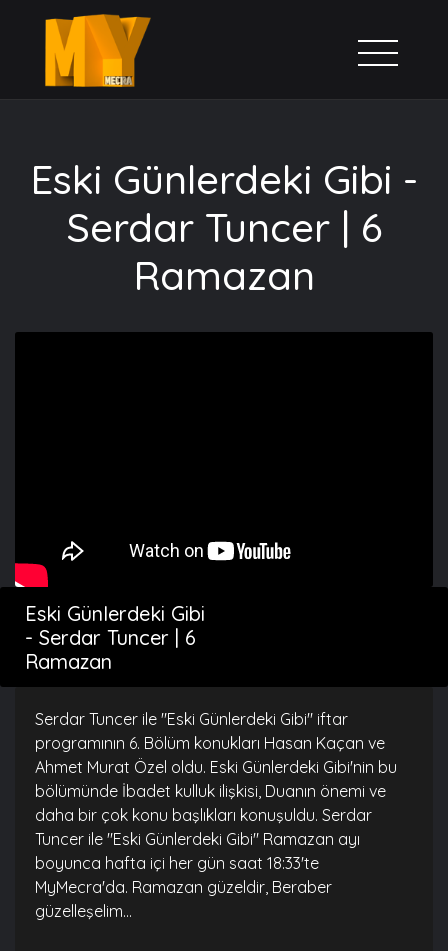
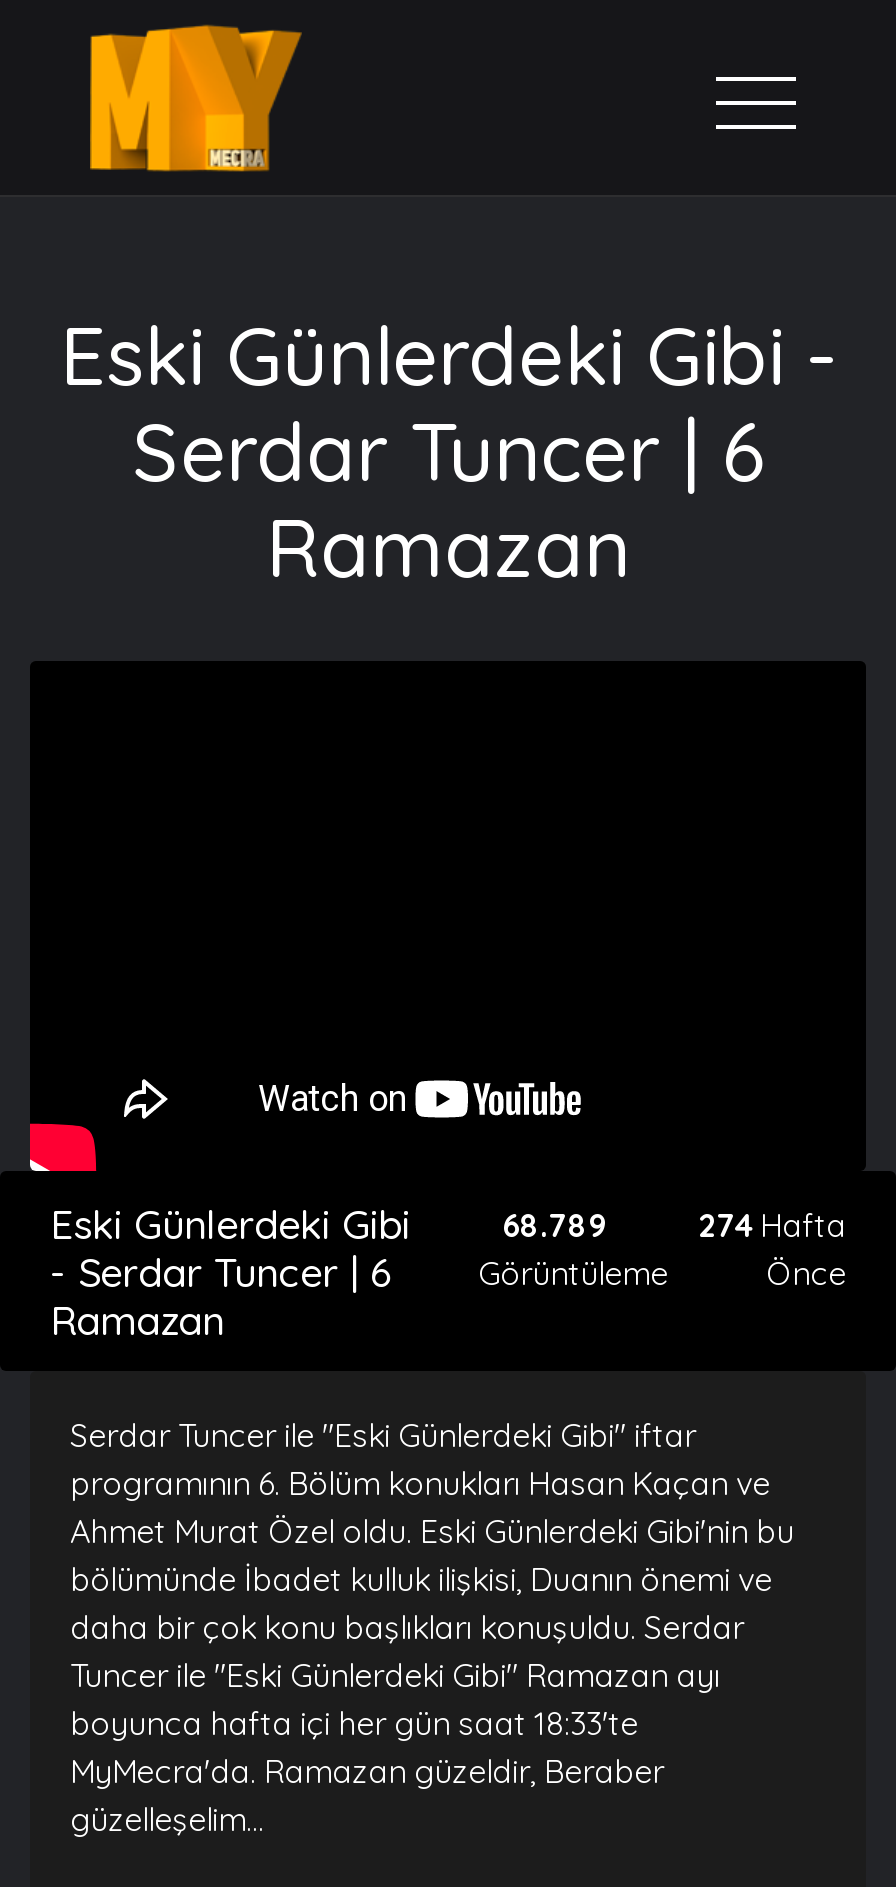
none -> [478,1205,668,1293] 68.789 | Görüntüleme
none -> [698,1205,846,1293] 274 Hafta | Önce

